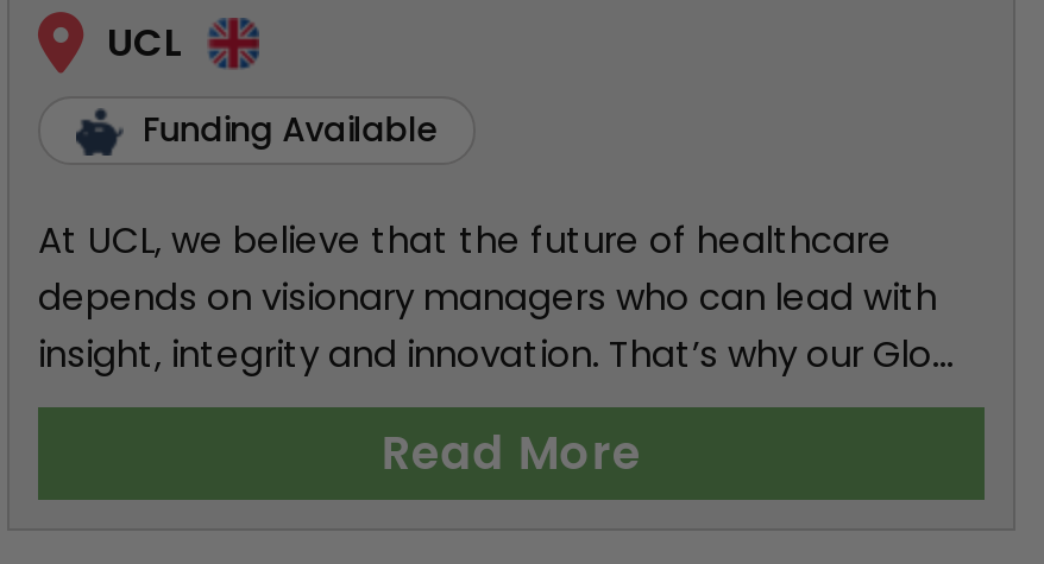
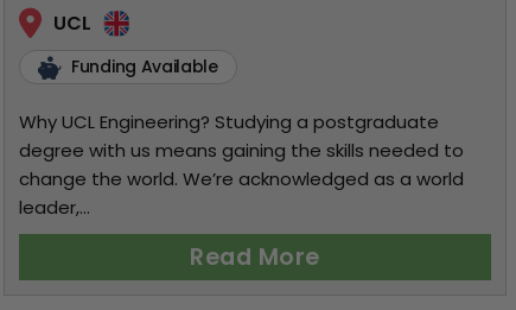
[38,215,954,379] At UCL, we believe that the future of healthcare | depends on visionary managers who can lead with | insight, integrity and innovation. That’s why our Glo... -> [19,109,464,220] Why UCL Engineering? Studying a postgraduate | degree with us means gaining the skills needed to | change the world. We’re acknowledged as a world | leader,...

